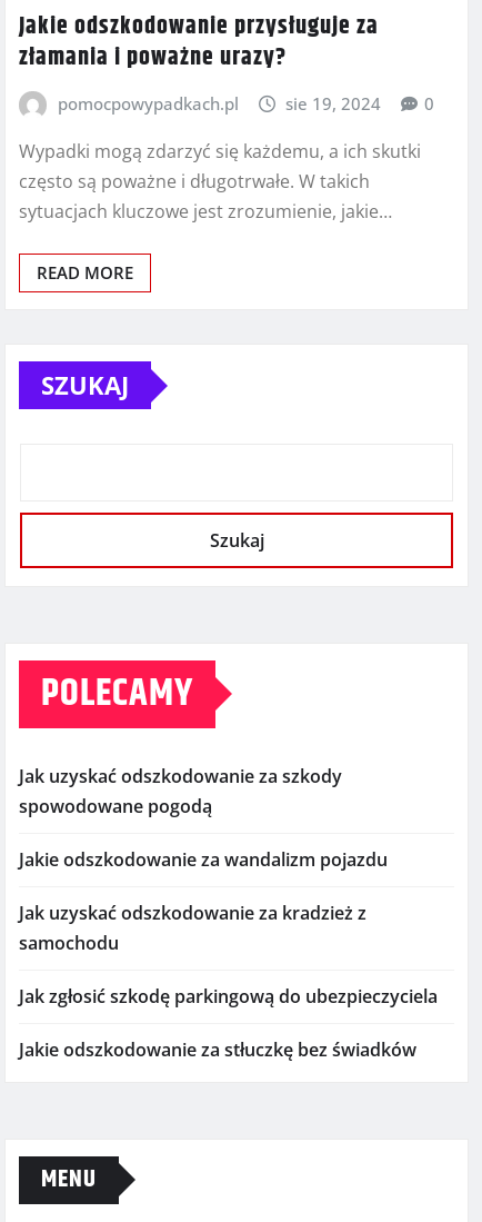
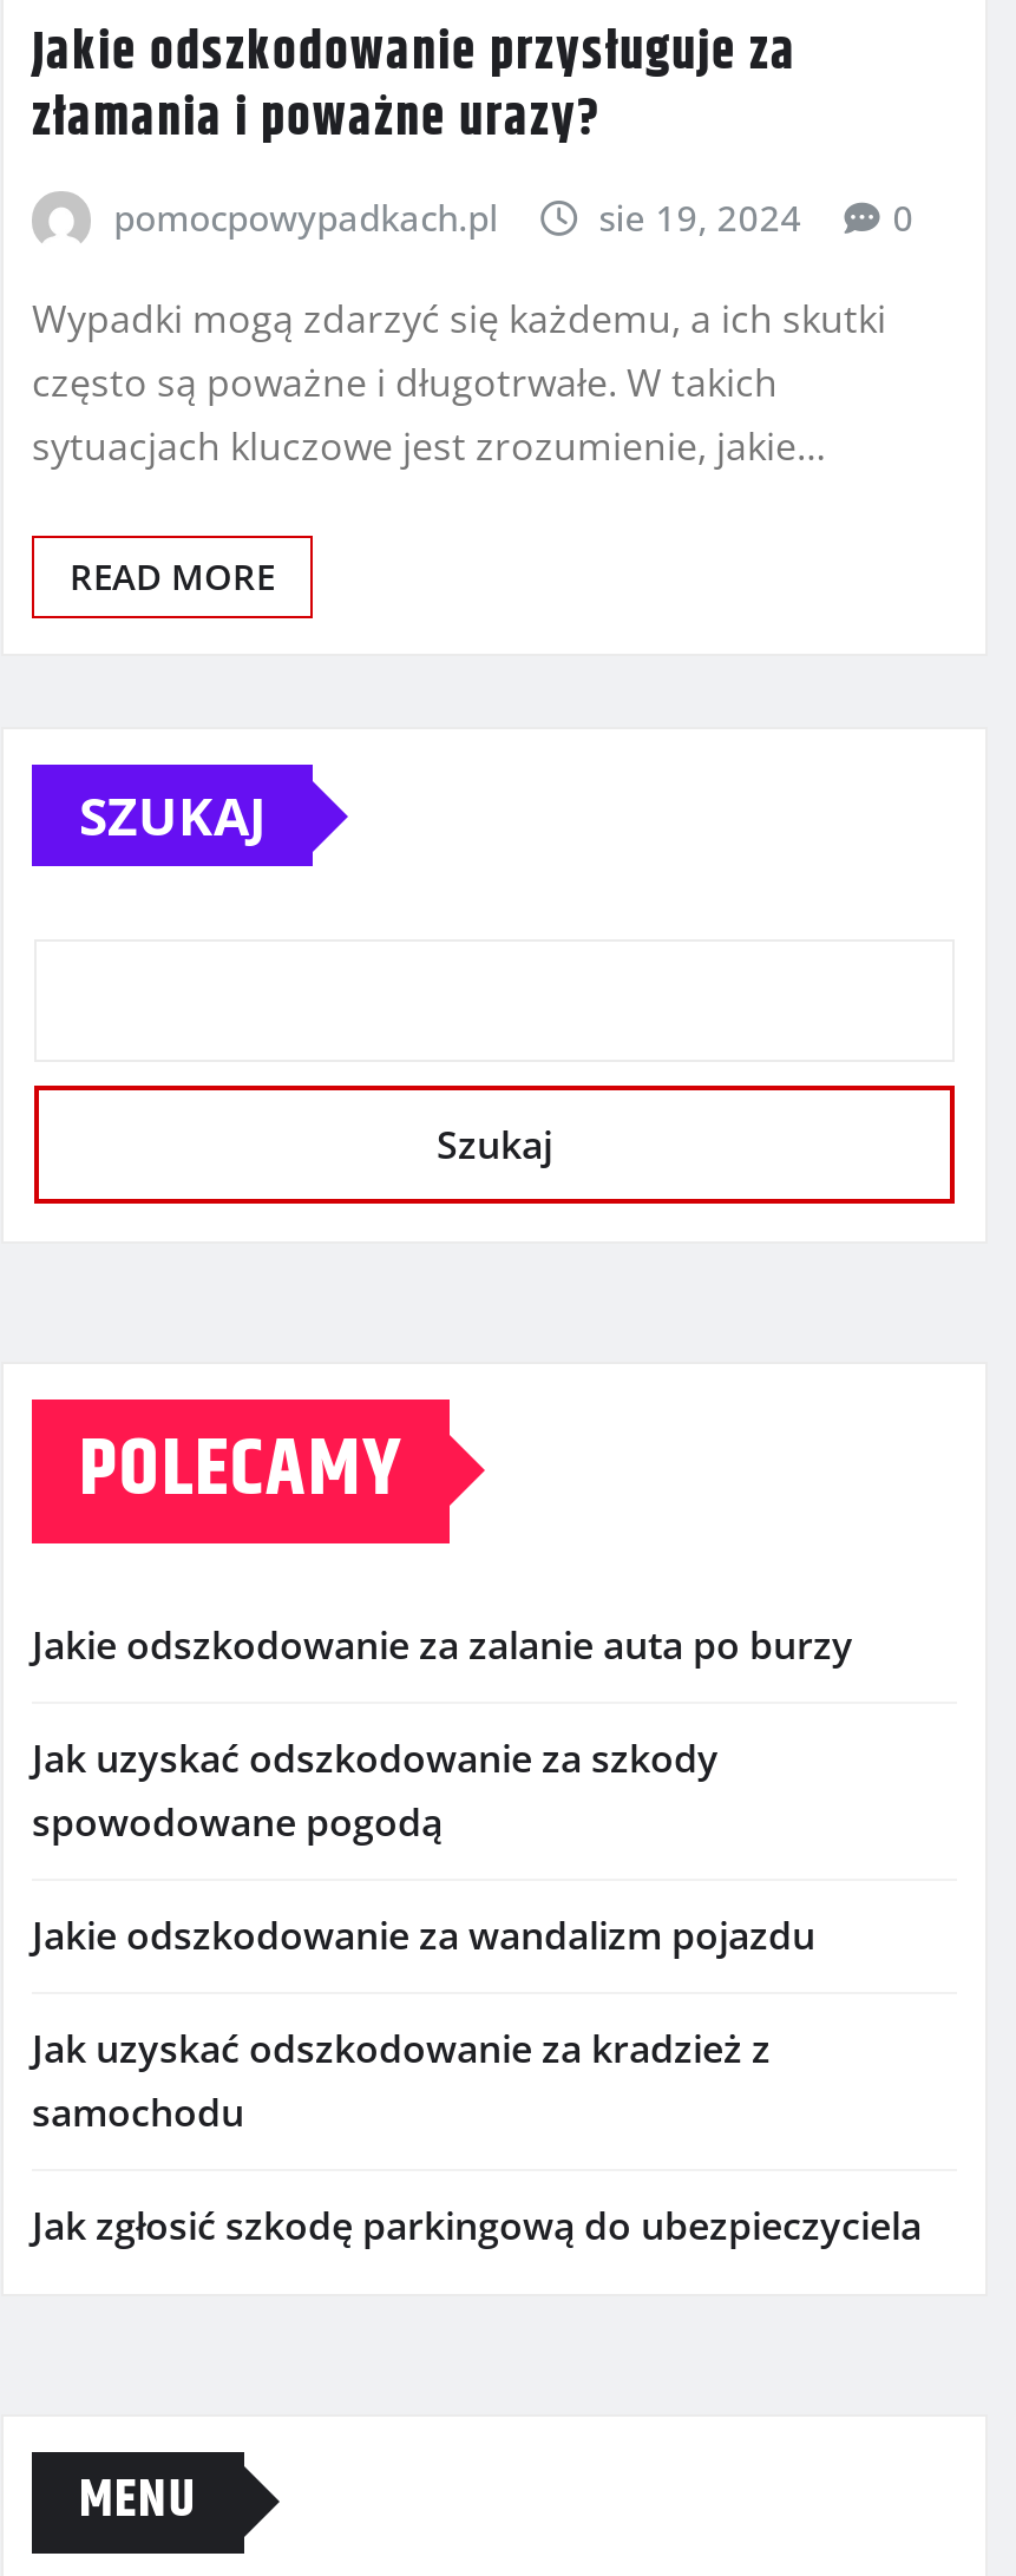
none -> [32,1618,853,1670] Jakie odszkodowanie za zalanie auta po burzy
moved [19,764,438,1008] -> [32,1732,922,2251]: Jak uzyskać odszkodowanie za szkody | spowodowane pogodą | Jakie odszkodowanie za wandalizm pojazdu | Jak uzyskać odszkodowanie za kradzież z | samochodu | Jak zgłosić szkodę parkingową do ubezpieczyciela
[19,1037,416,1062] Jakie odszkodowanie za stłuczkę bez świadków -> none

